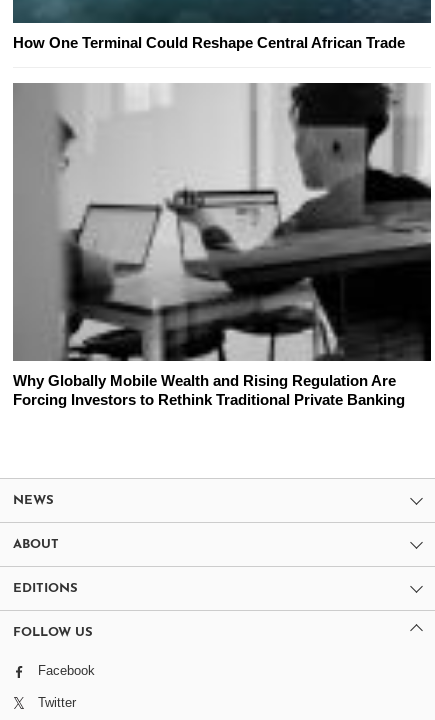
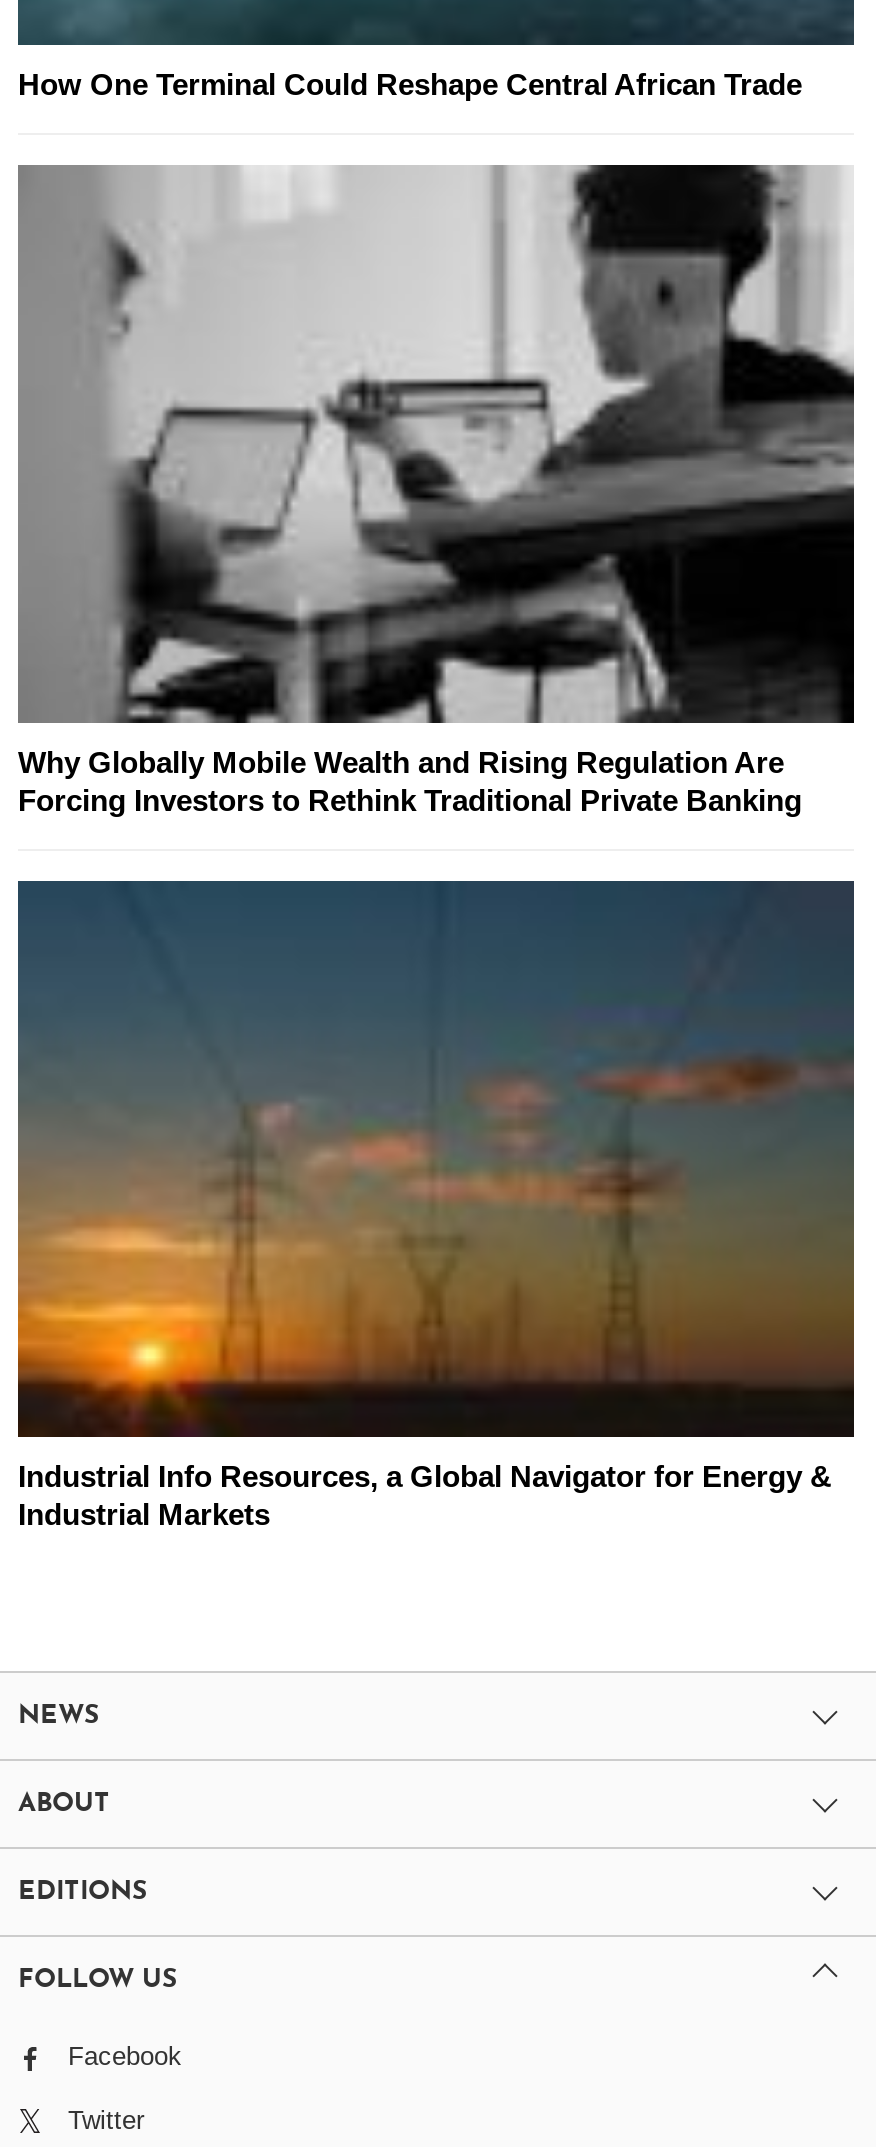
none -> [16,880,856,1532] [image] | Industrial Info Resources, a Global Navigator for Energy & | Industrial Markets

